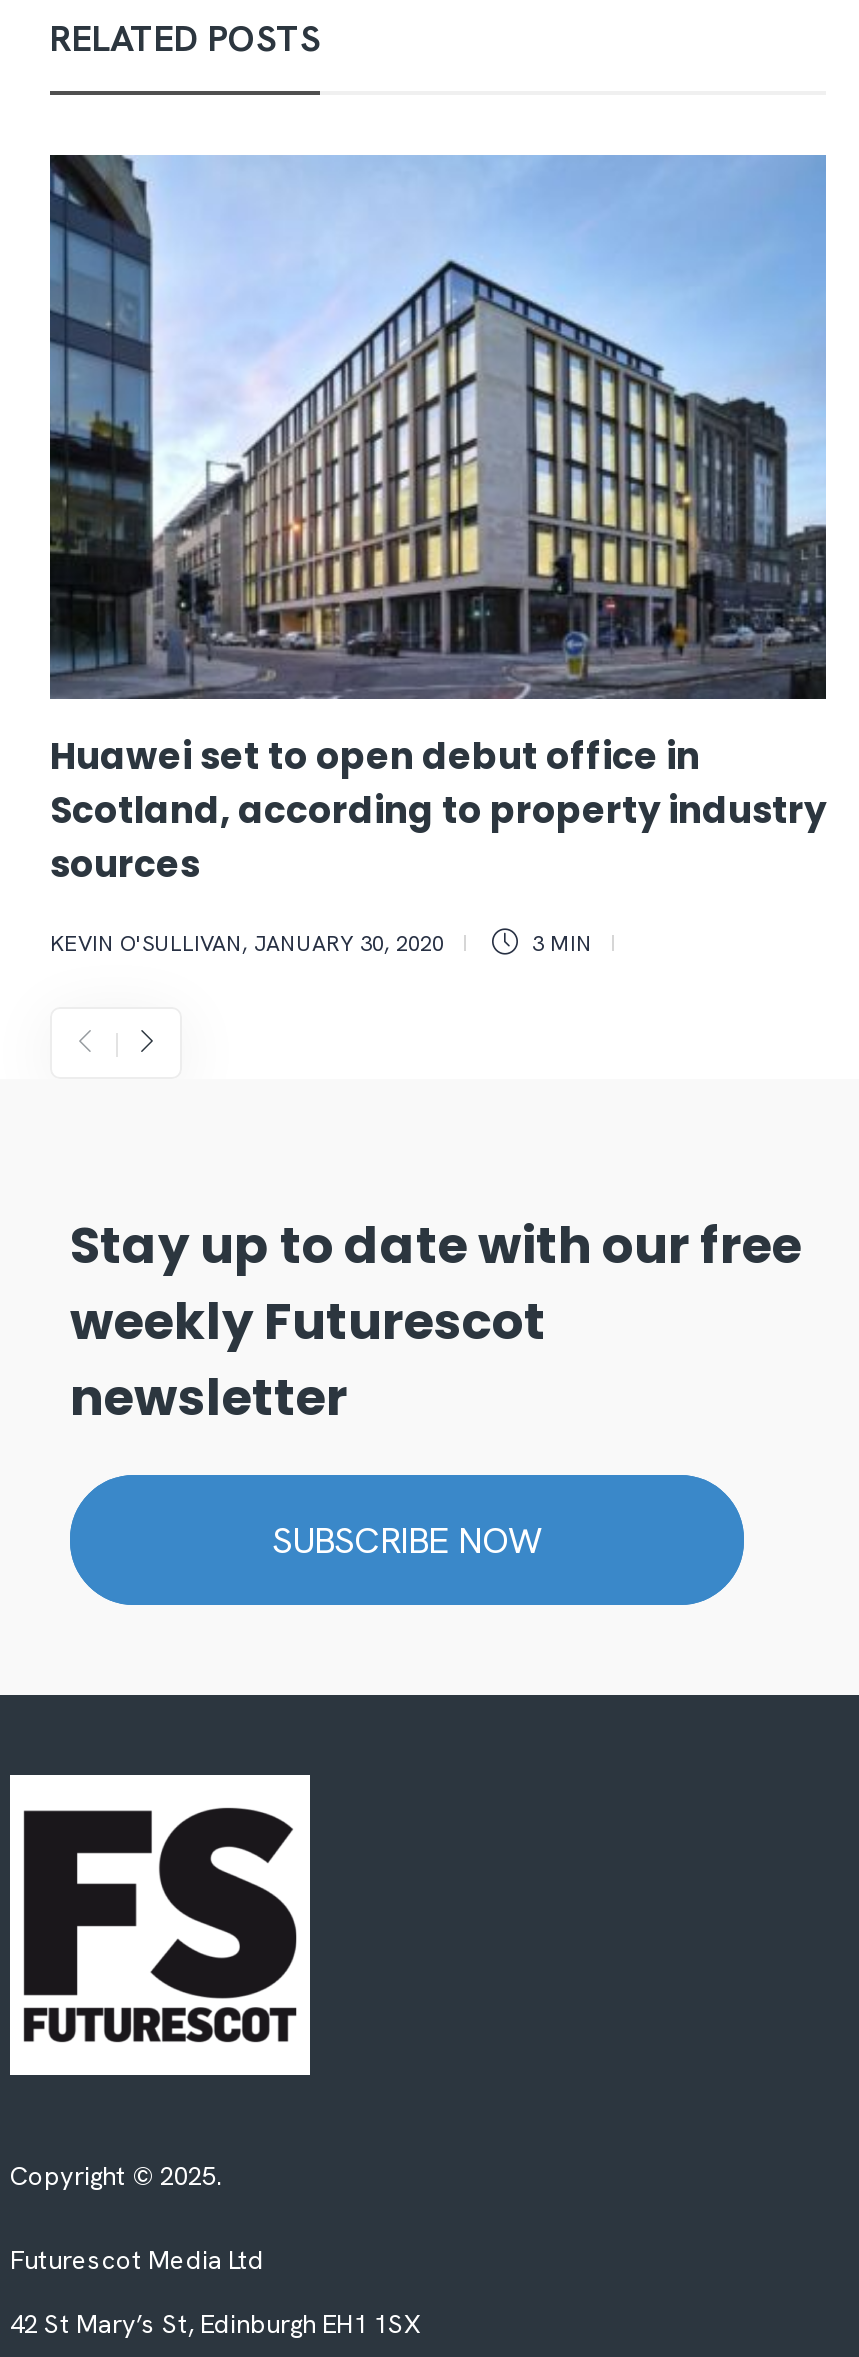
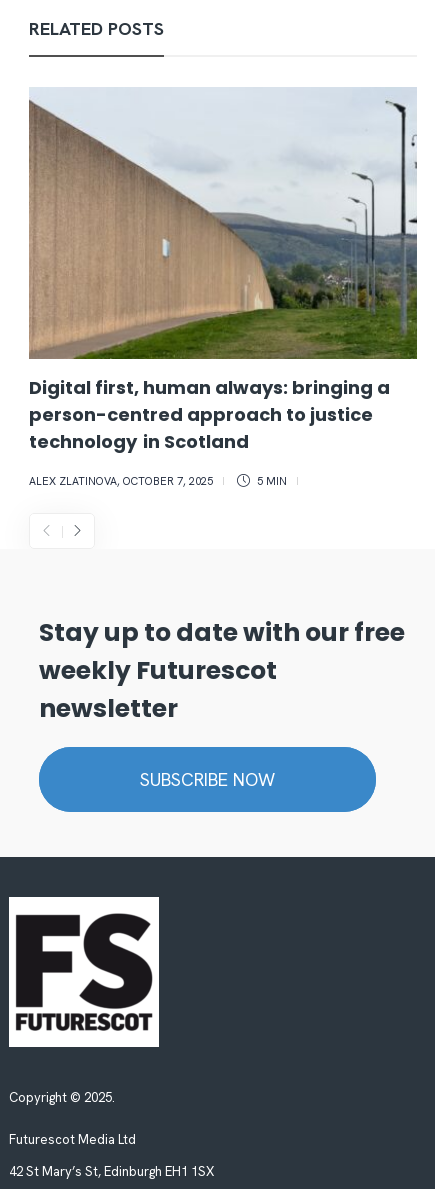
[48,153,826,888] [image] | Huawei set to open debut office in | Scotland, according to property industry | sources -> [28,87,418,454] [image] | Digital first, human always: bringing a | person-centred approach to justice | technology in Scotland
[50,928,592,956] KEVIN O'SULLIVAN, JANUARY 30, 2020 | 3 MIN -> [29,474,287,488] ALEX ZLATINOVA, OCTOBER 7, 2025 | 5 MIN

